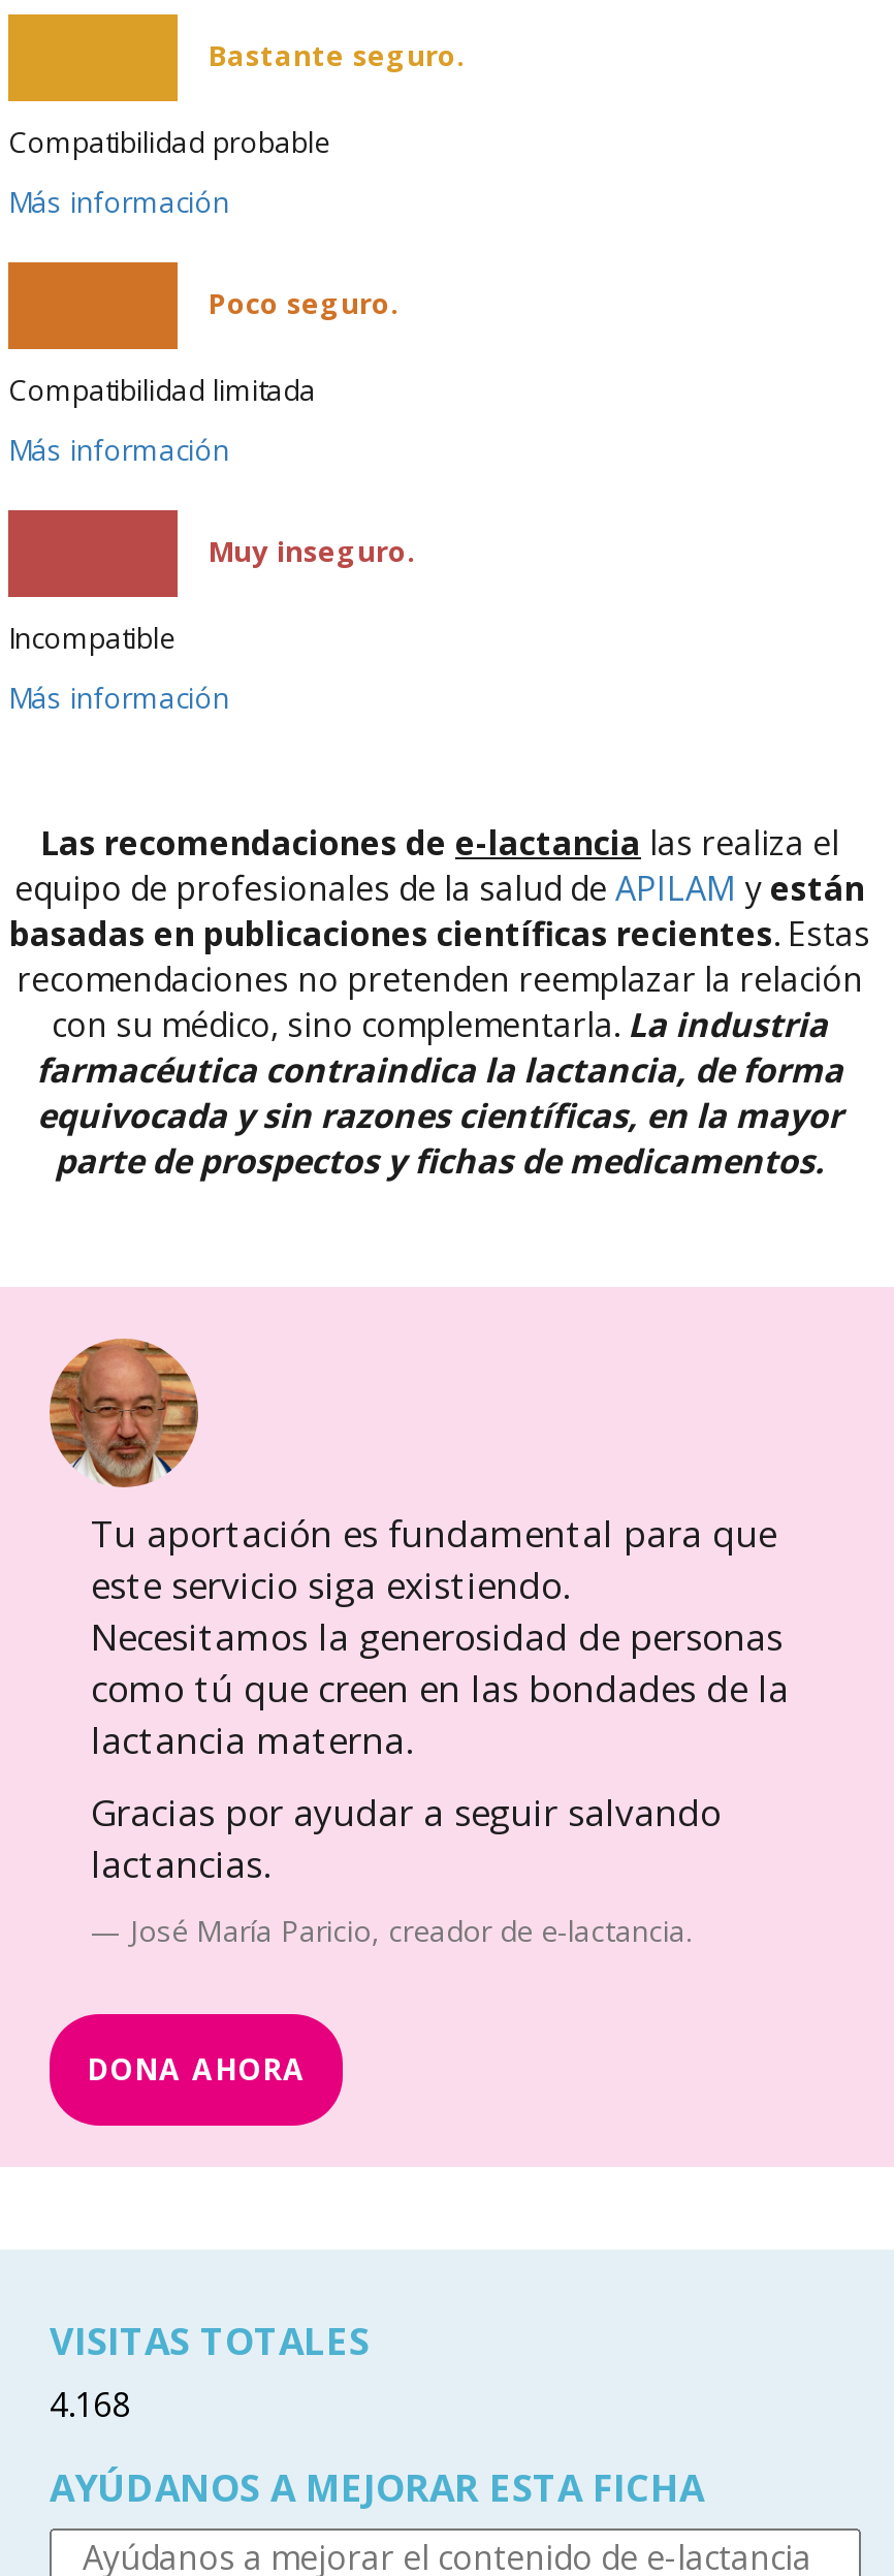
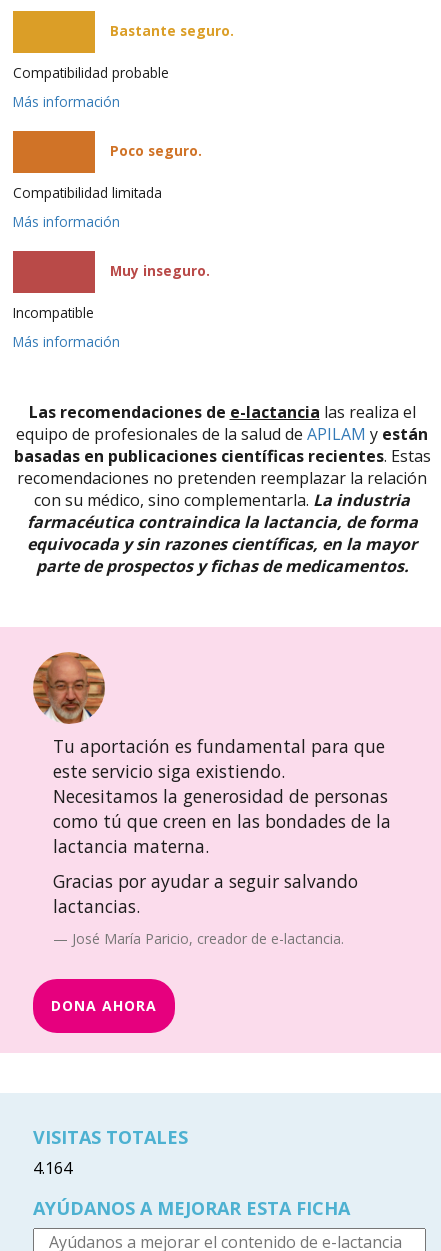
[50,2382,130,2427] 4.168 -> [33,1157,72,1179] 4.164

